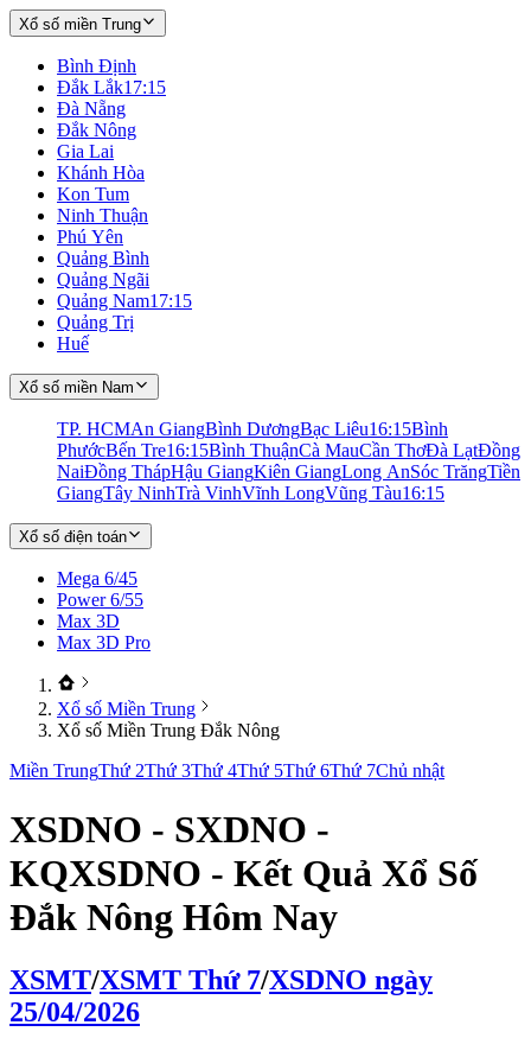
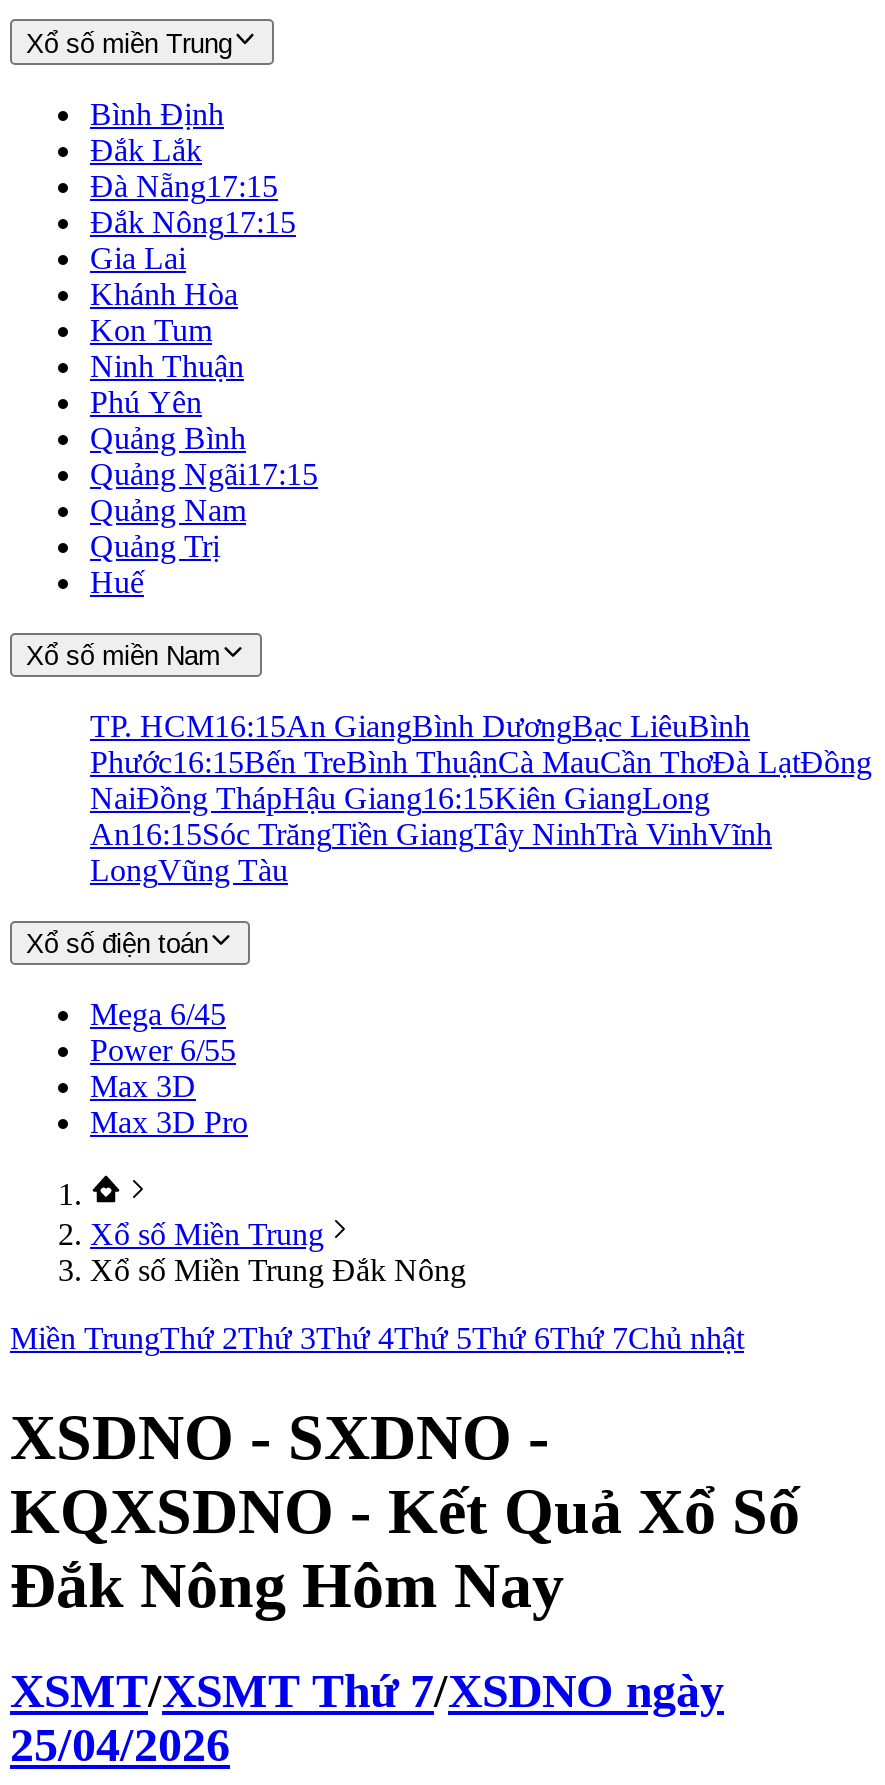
[57,77,166,140] Đắk Lắk 17:15 | Đà Nẵng | Đắk Nông -> [90,132,296,238] Đắk Lắk | Đà Nẵng17:15 | Đắk Nông17:15
[57,269,192,310] Quảng Ngãi | Quảng Nam 17:15 -> [90,456,318,526] Quảng Ngãi17:15 | Quảng Nam
[57,419,520,503] TP. HCMAn GiangBình DươngBạc Liêu 16:15Bình | PhướcBến Tre16:15Bình ThuậnCà MauCần ThơĐà LạtĐồng | NaiĐồng ThápHậu GiangKiên GiangLong AnSóc TrăngTiền | GiangTây NinhTrà VinhVĩnh LongVũng Tàu 16:15 -> [90,709,872,887] TP. HCM16:15An GiangBình DươngBạc LiêuBình | Phước16:15Bến TreBình ThuậnCà MauCần ThơĐà LạtĐồng | NaiĐồng ThápHậu Giang16:15Kiên GiangLong | An16:15Sóc TrăngTiền GiangTây NinhTrà VinhVĩnh | LongVũng Tàu

